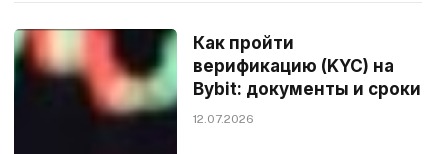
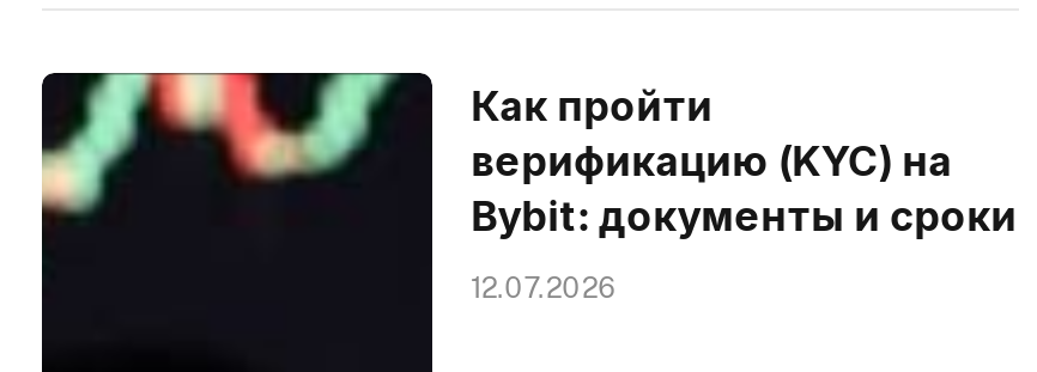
[13,28,178,119] [image] -> [40,69,435,287] [image]

